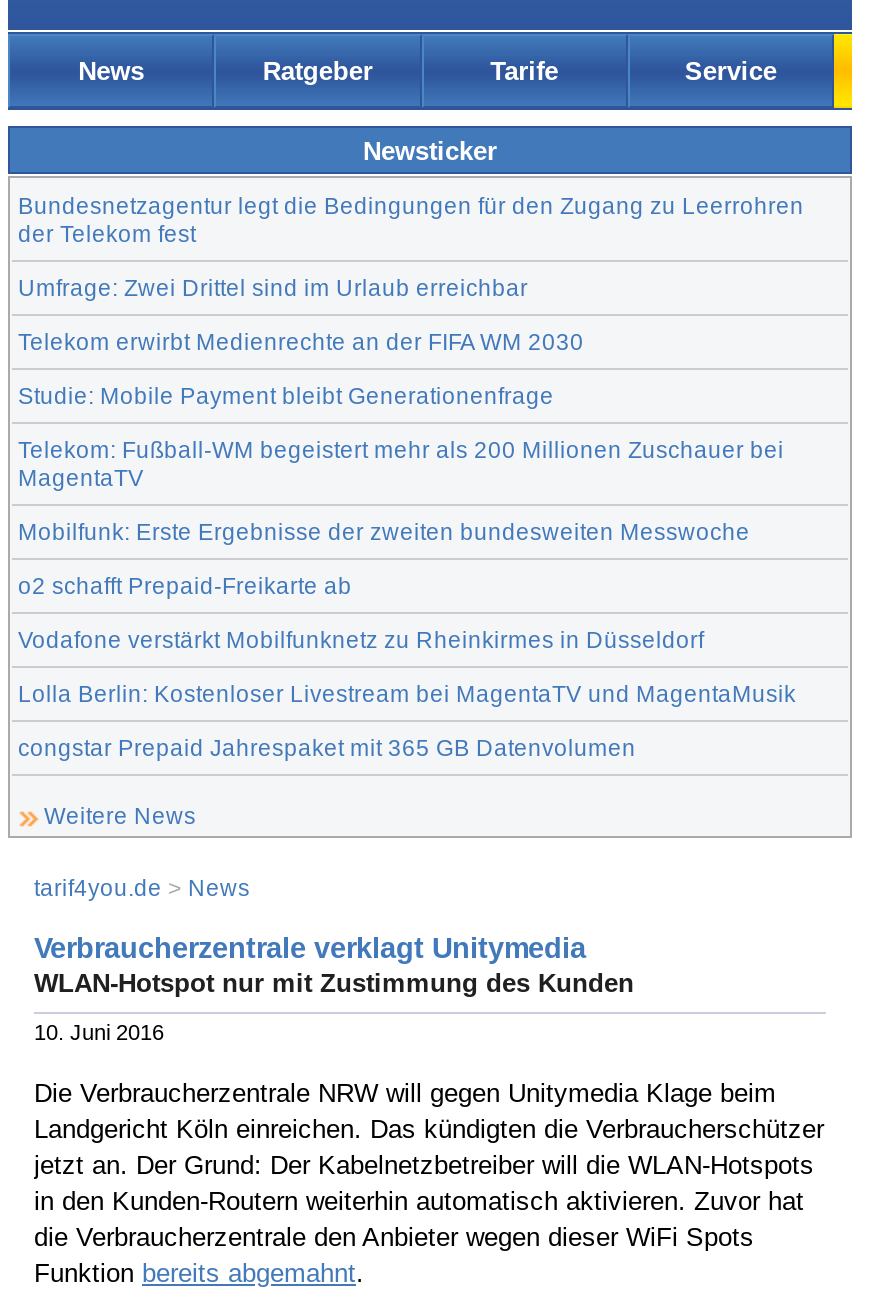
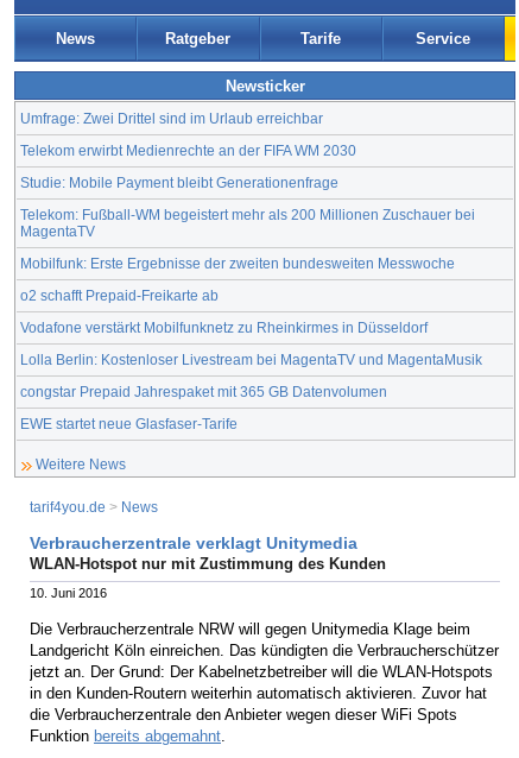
[18,191,804,245] Bundesnetzagentur legt die Bedingungen für den Zugang zu Leerrohren | der Telekom fest -> none
moved [18,273,796,759] -> [20,110,482,399]: Umfrage: Zwei Drittel sind im Urlaub erreichbar | Telekom erwirbt Medienrechte an der FIFA WM 2030 | Studie: Mobile Payment bleibt Generationenfrage | ... | Lolla Berlin: Kostenloser Livestream bei MagentaTV und MagentaMusik | congstar Prepaid Jahrespaket mit 365 GB Datenvolumen
none -> [20,415,238,431] EWE startet neue Glasfaser-Tarife

